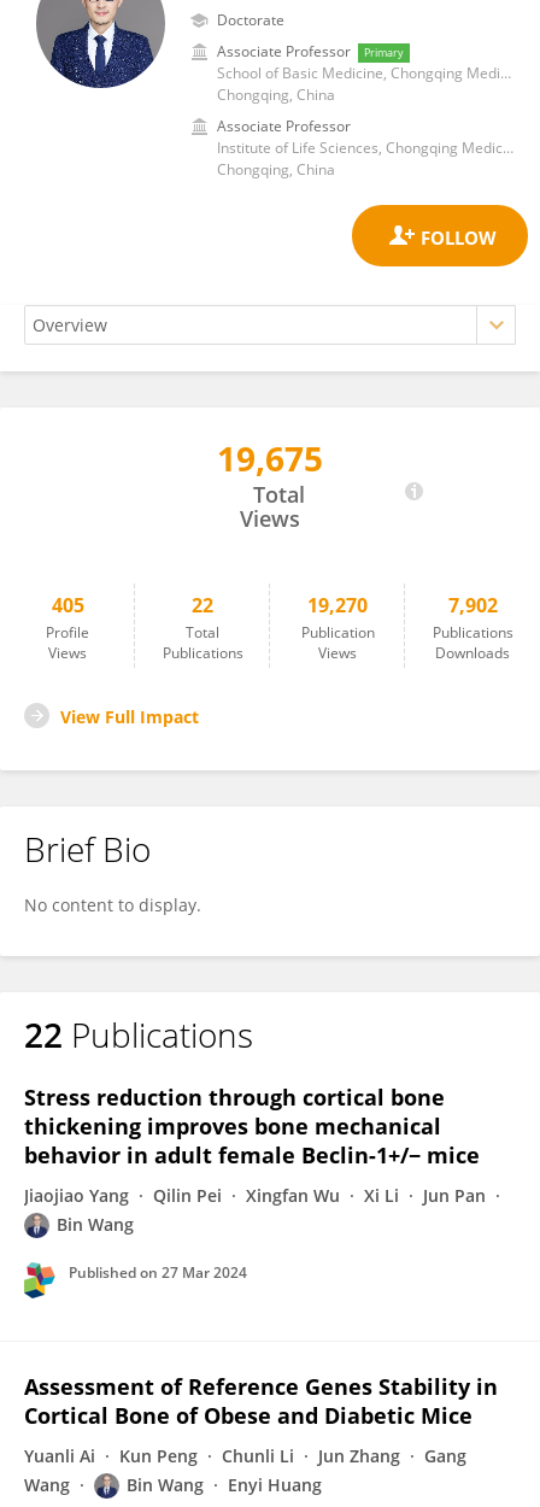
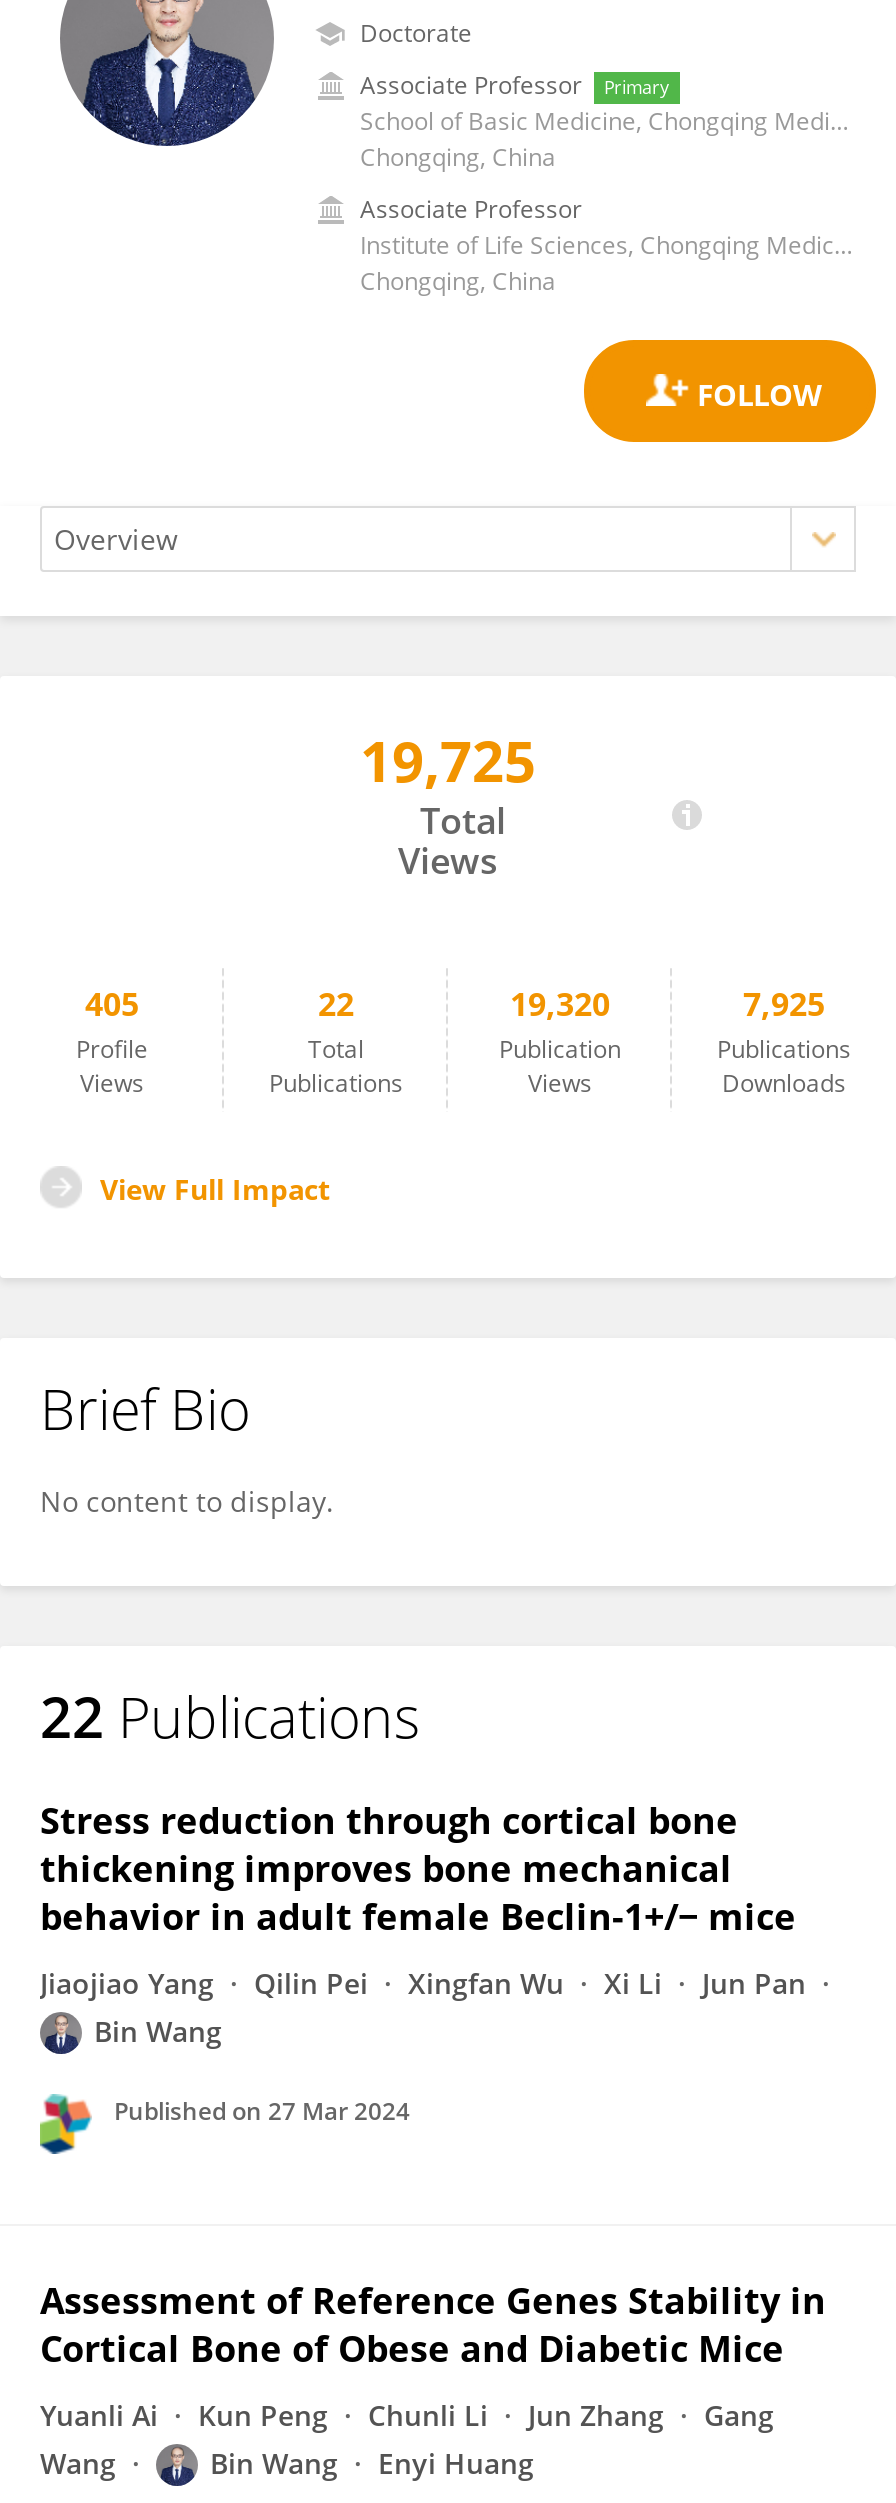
[217,435,323,481] 19,675 -> [360,722,536,798] 19,725
[307,592,368,618] 19,270 -> [510,982,610,1026] 19,320
[448,592,497,618] 7,902 -> [743,982,825,1026] 7,925

